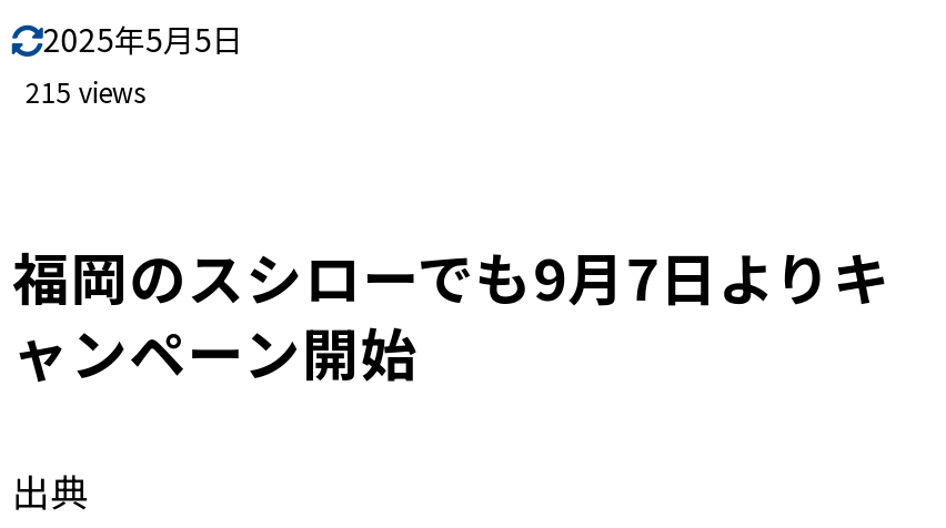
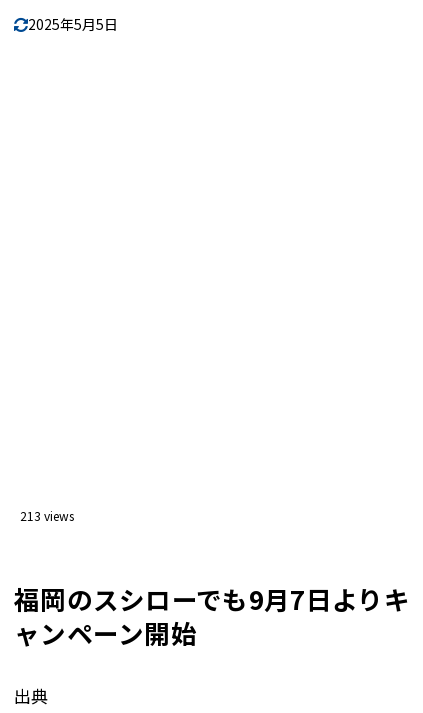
[25,73,145,111] 215 views -> [20,507,74,524] 213 views

